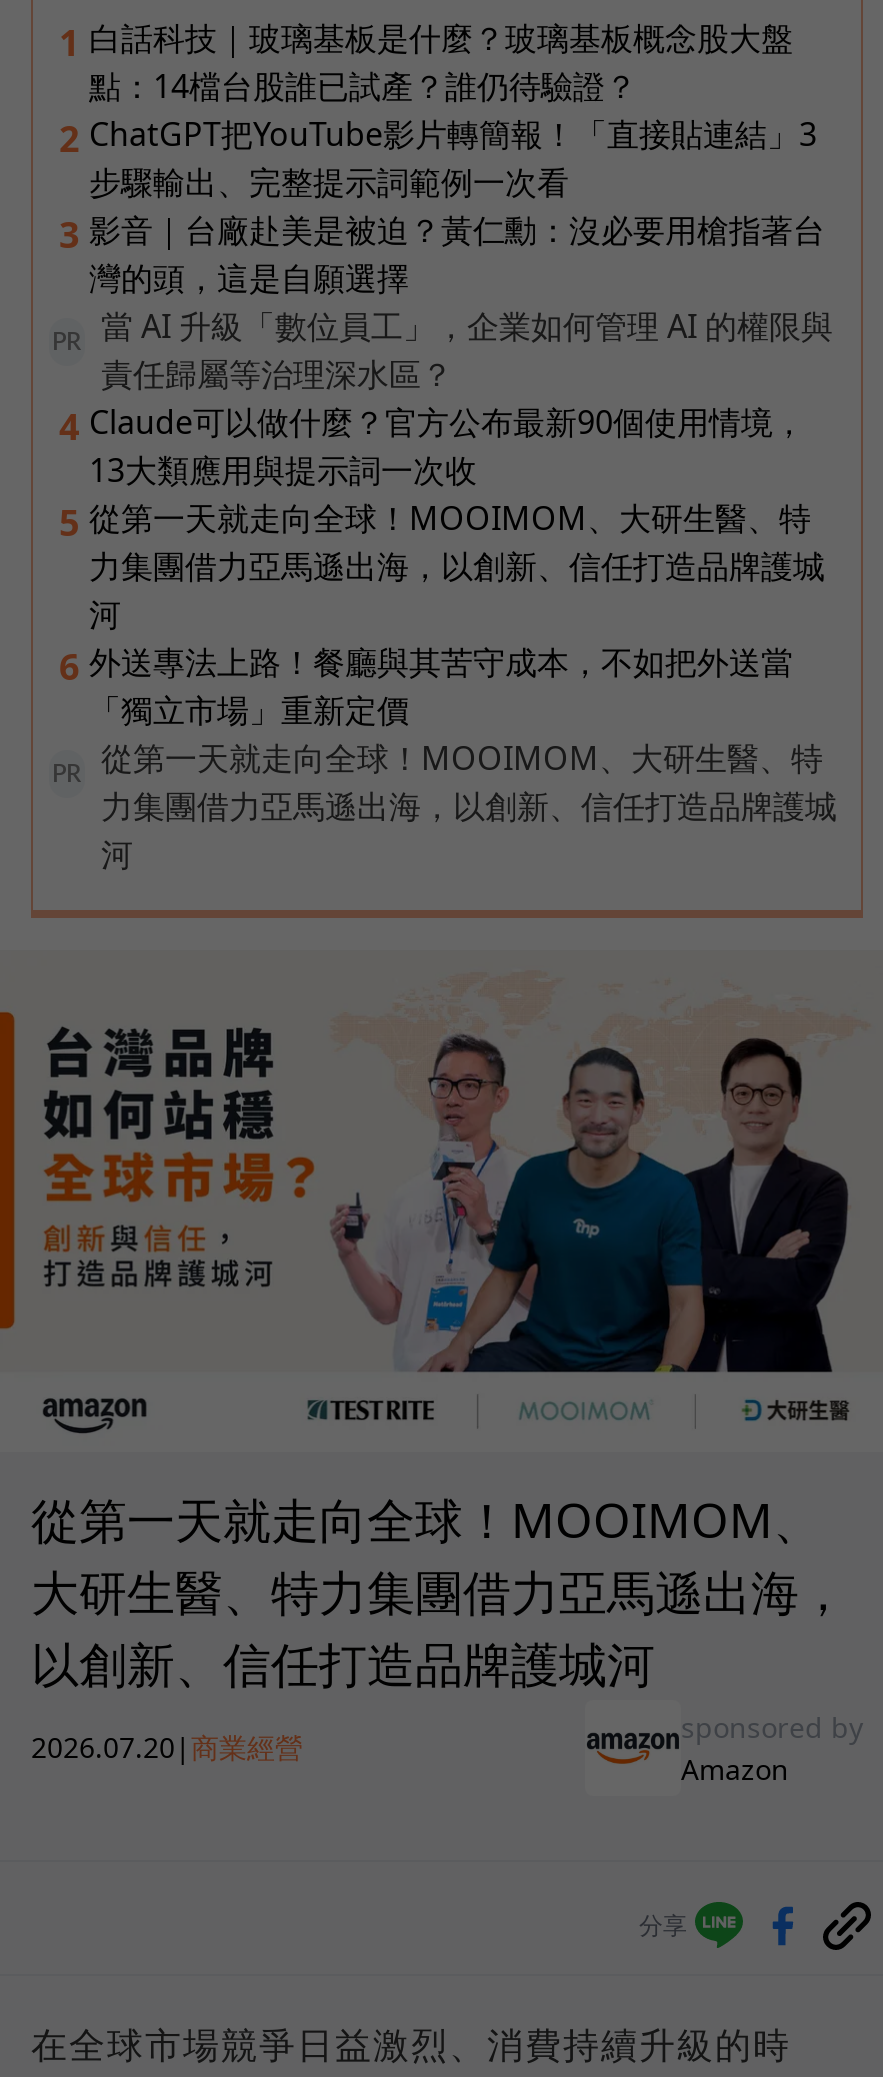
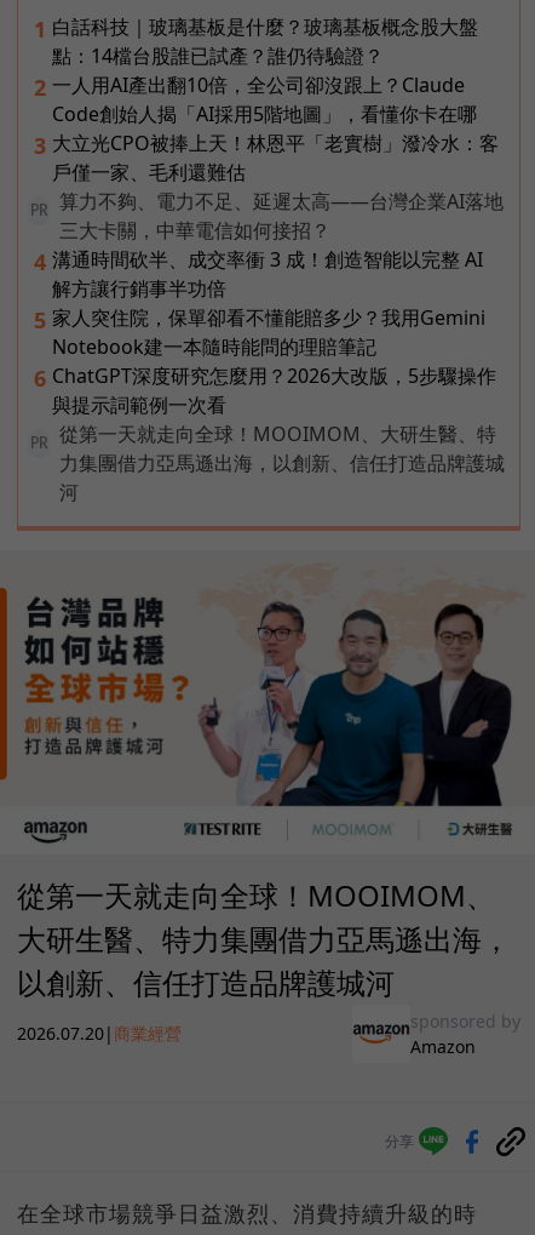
[59,112,825,300] 2 ChatGPT把YouTube影片轉簡報！「直接貼連結」3 | 步驟輸出、完整提示詞範例一次看 | 3 影音｜台廠赴美是被迫？黃仁勳：沒必要用槍指著台 | 灣的頭，這是自願選擇 -> [34,72,499,186] 2 一人用AI產出翻10倍，全公司卻沒跟上？Claude | Code創始人揭「AI採用5階地圖」，看懂你卡在哪 | 3 大立光CPO被捧上天！林恩平「老實樹」潑冷水：客 | 戶僅一家、毛利還難估
[59,304,833,732] 當 AI 升級「數位員工」，企業如何管理 AI 的權限與 | 責任歸屬等治理深水區？ | 4 Claude可以做什麼？官方公布最新90個使用情境， | 13大類應用與提示詞一次收 | 5 從第一天就走向全球！MOOIMOM、大研生醫、特 | 力集團借力亞馬遜出海，以創新、信任打造品牌護城 | 河 | 6 外送專法上路！餐廳與其苦守成本，不如把外送當 | 「獨立市場」重新定價 -> [34,188,504,418] 算力不夠、電力不足、延遲太高——台灣企業AI落地 | 三大卡關，中華電信如何接招？ | 4 溝通時間砍半、成交率衝 3 成！創造智能以完整 AI | 解方讓行銷事半功倍 | 5 家人突住院，保單卻看不懂能賠多少？我用Gemini | Notebook建一本隨時能問的理賠筆記 | 6 ChatGPT深度研究怎麼用？2026大改版，5步驟操作 | 與提示詞範例一次看

